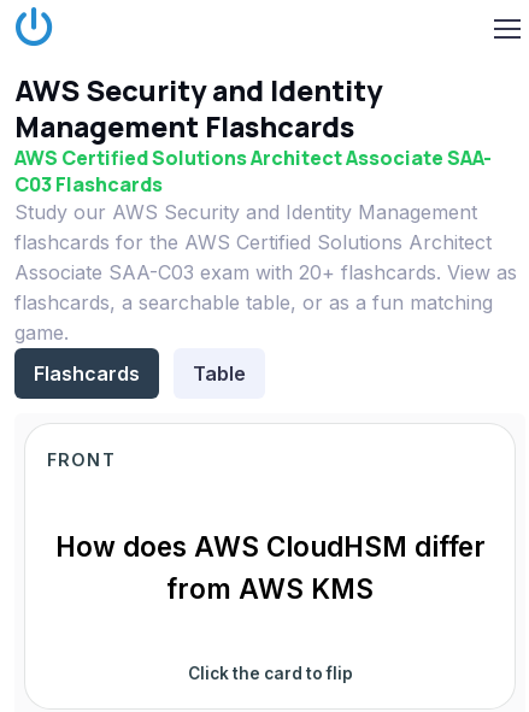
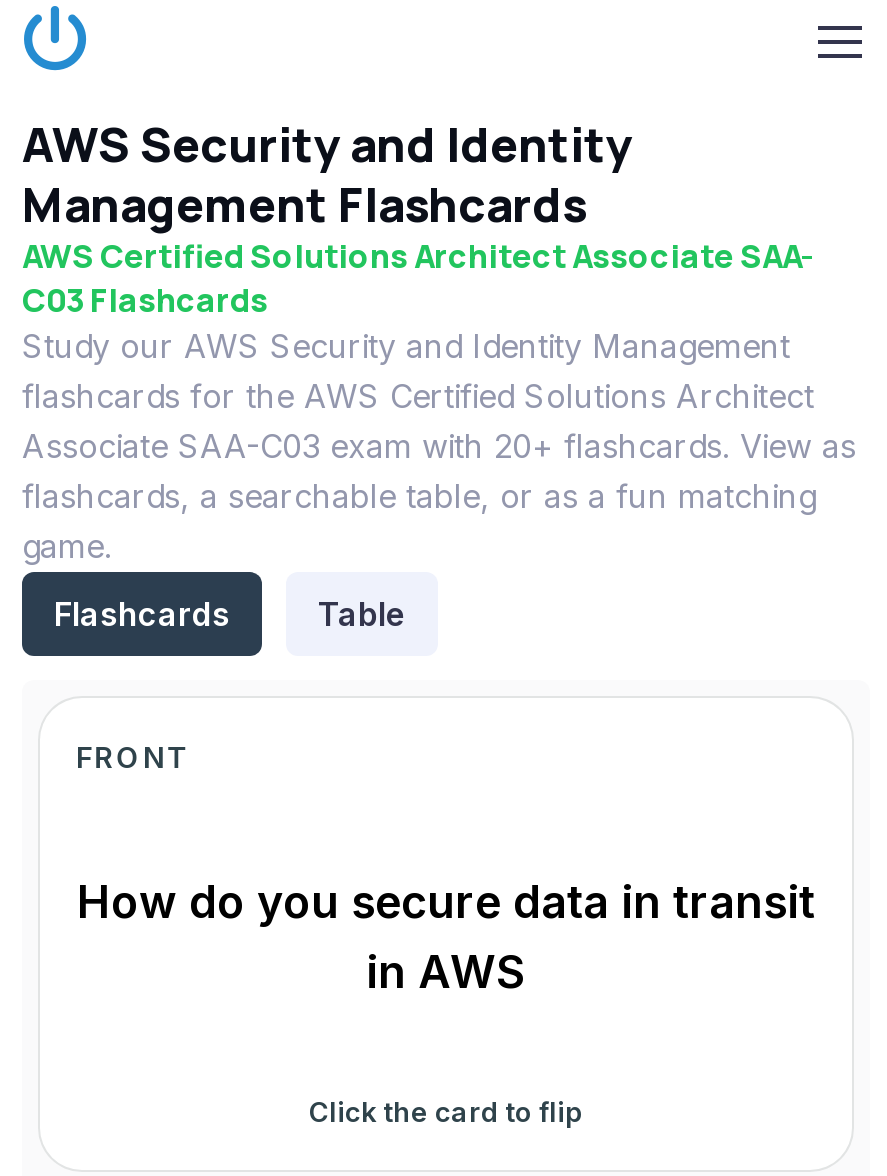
[55,530,485,605] How does AWS CloudHSM differ | from AWS KMS -> [77,874,815,998] How do you secure data in transit | in AWS

